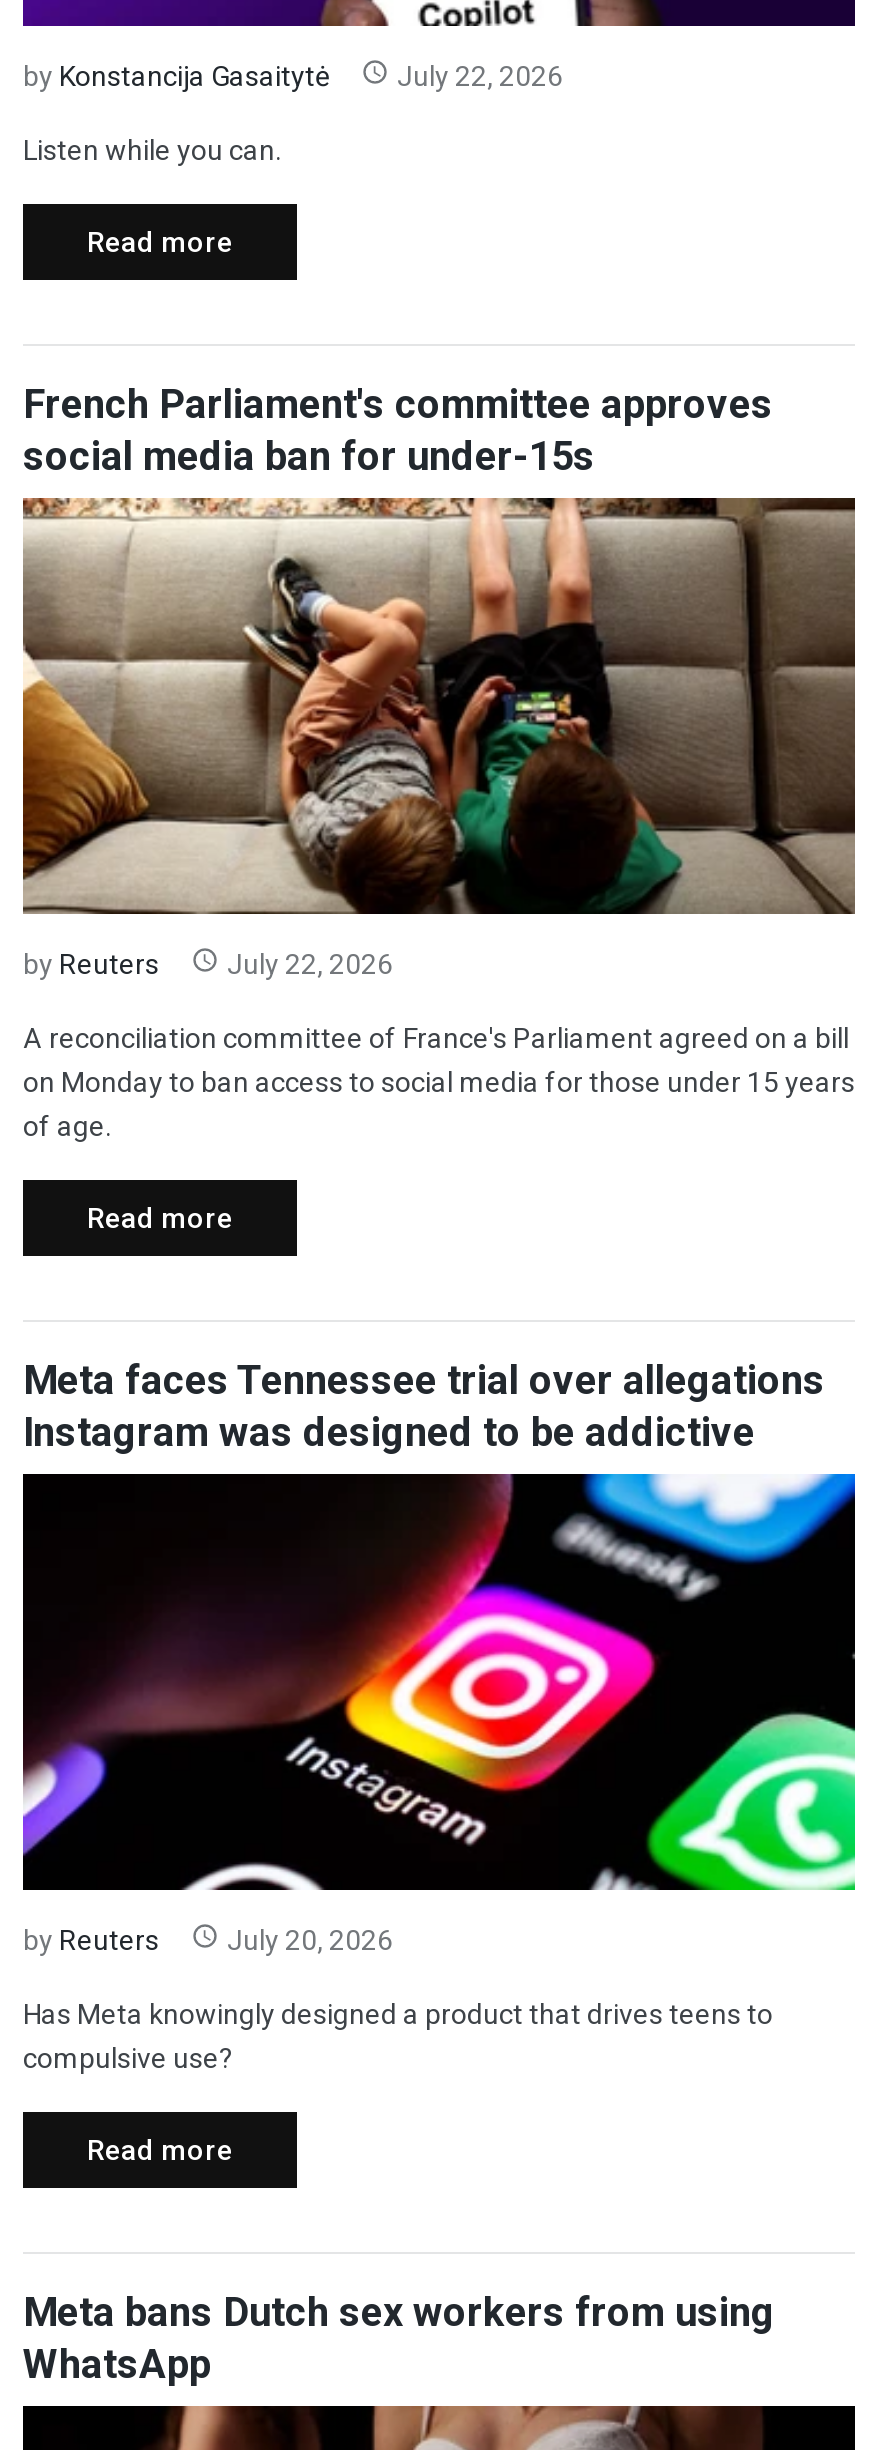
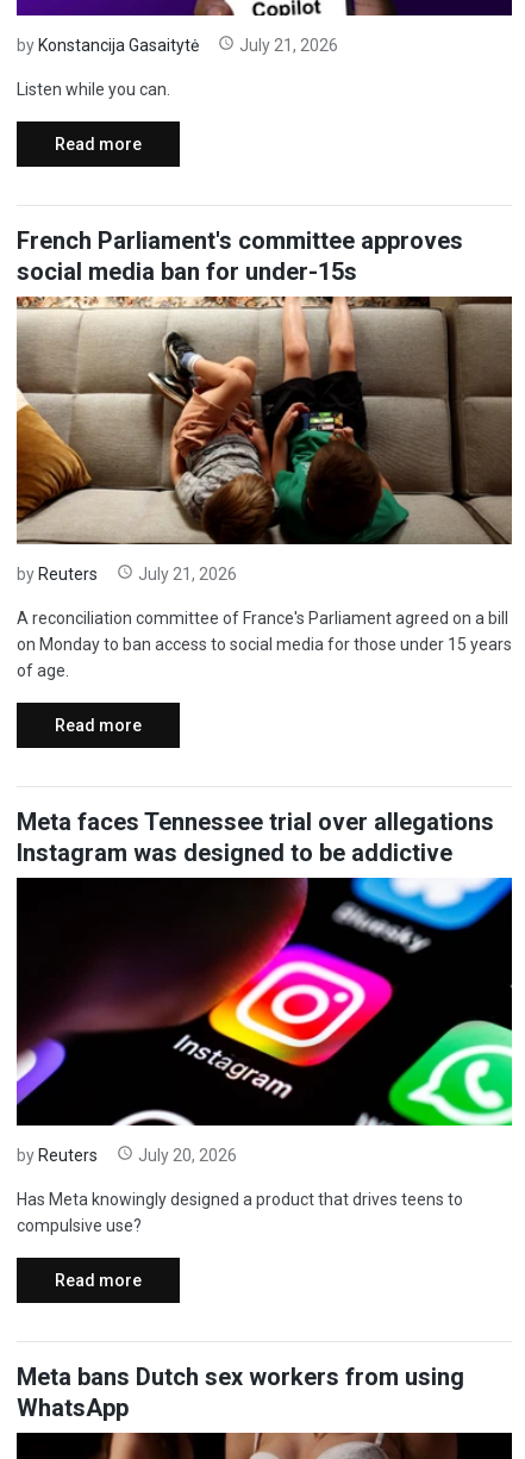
[397,60,563,92] July 22, 2026 -> [239,36,338,55] July 21, 2026
[227,948,393,980] July 22, 2026 -> [138,565,237,584] July 21, 2026

